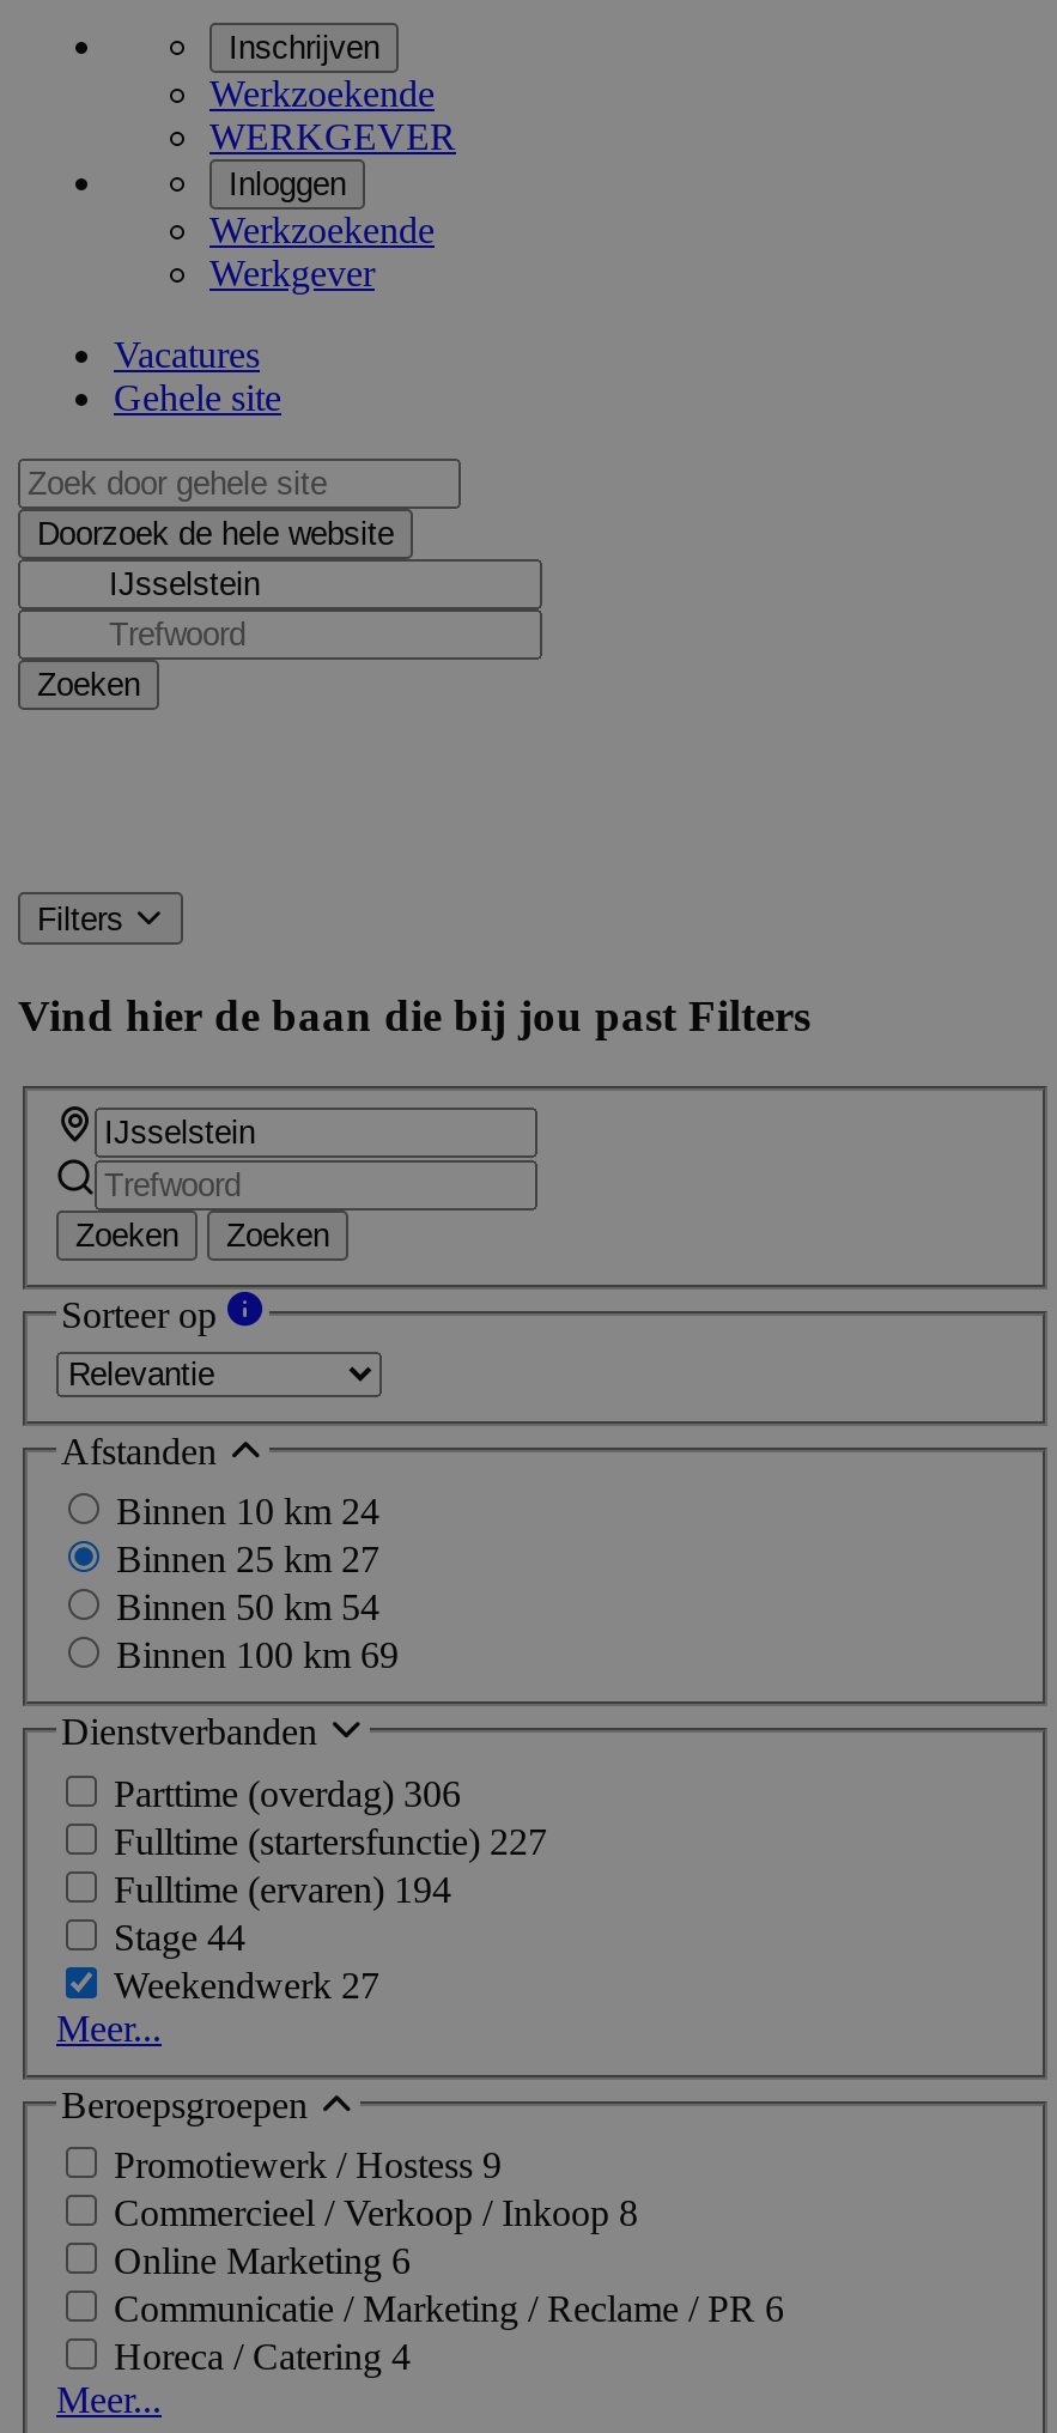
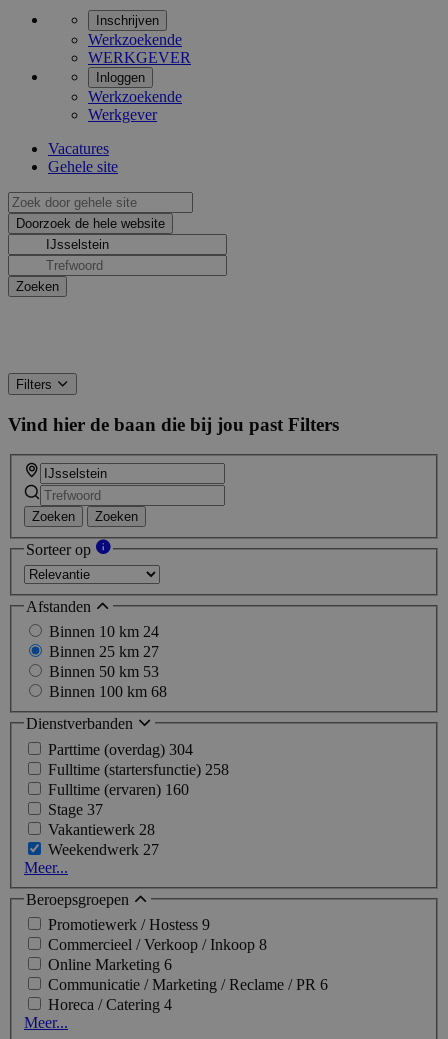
[116,1587,379,1628] Binnen 50 km 54 -> [49,663,159,680] Binnen 50 km 53
[116,1635,399,1676] Binnen 100 km 69 -> [49,683,167,700] Binnen 100 km 68
[114,1773,547,1957] Parttime (overdag) 306 | Fulltime (startersfunctie) 227 | Fulltime (ervaren) 194 | Stage 44 -> [48,741,229,838] Parttime (overdag) 304 | Fulltime (startersfunctie) 258 | Fulltime (ervaren) 160 | Stage 37 | Vakantiewerk 28

